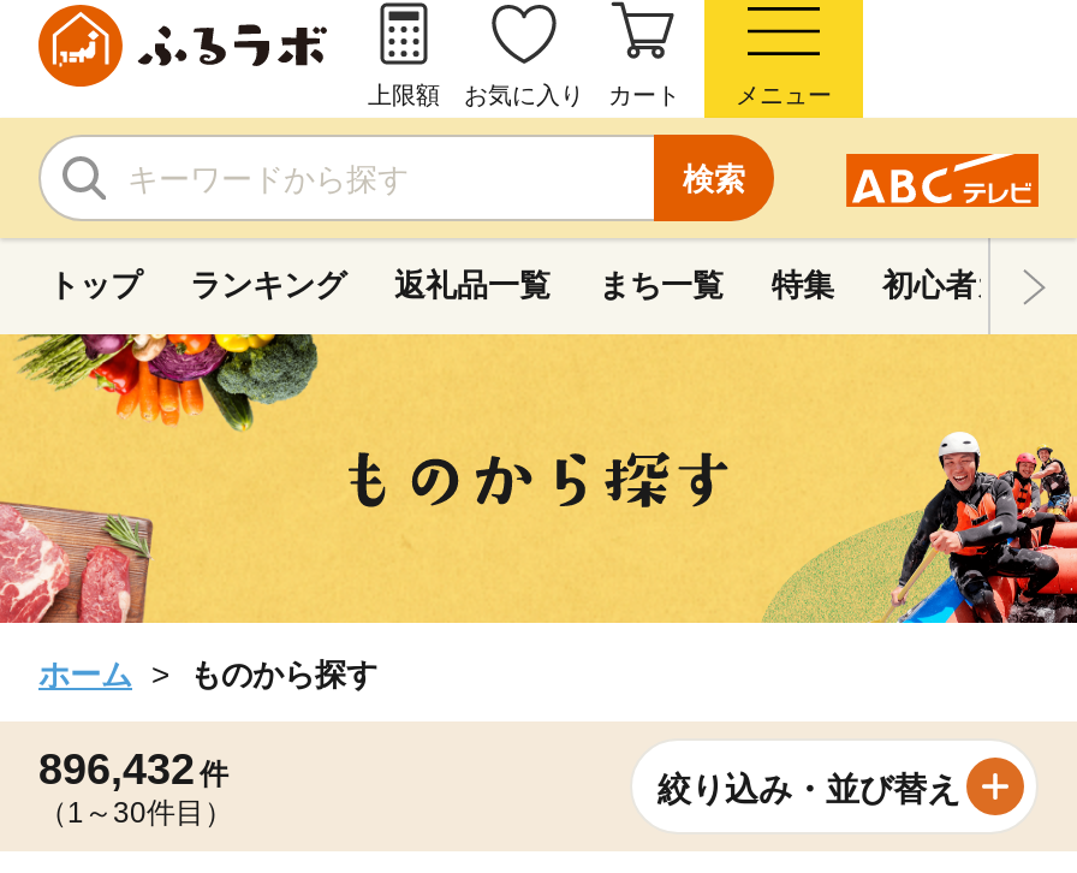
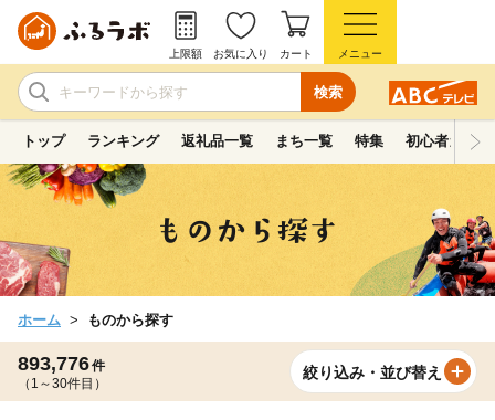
[38,746,228,794] 896,432 件 -> [18,353,105,375] 893,776 件

